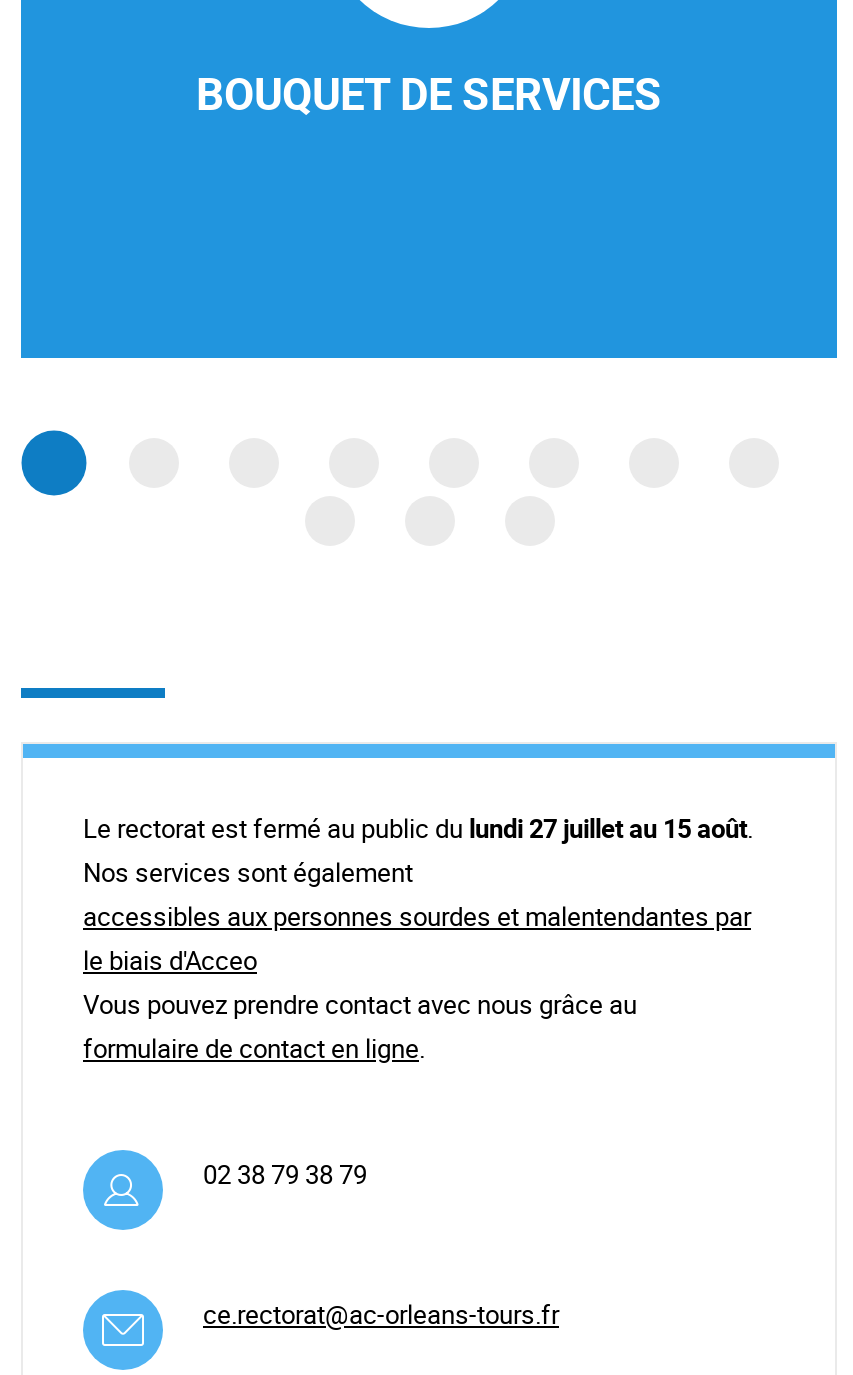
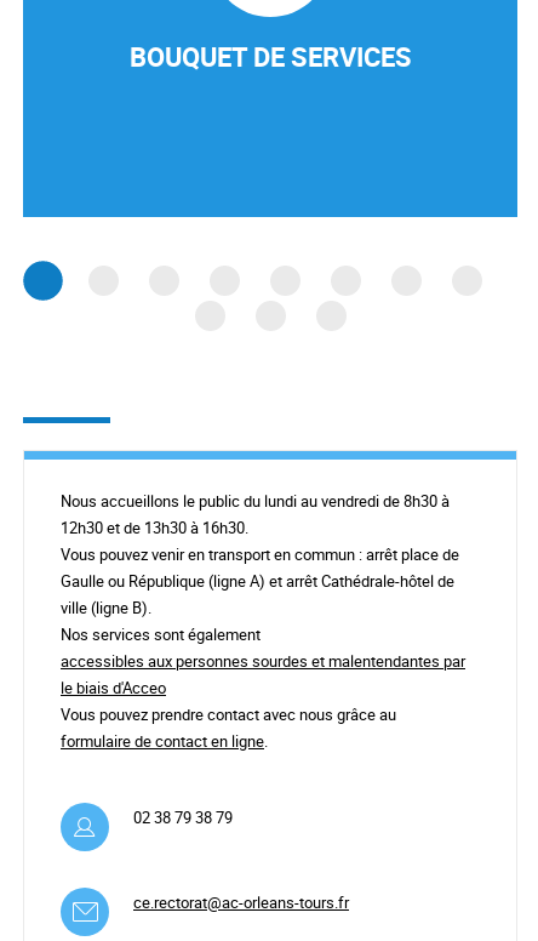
[83,809,759,845] Le rectorat est fermé au public du lundi 27 juillet au 15 août. -> [61,490,459,618] Nous accueillons le public du lundi au vendredi de 8h30 à | 12h30 et de 13h30 à 16h30. | Vous pouvez venir en transport en commun : arrêt place de | Gaulle ou République (ligne A) et arrêt Cathédrale-hôtel de | ville (ligne B).

